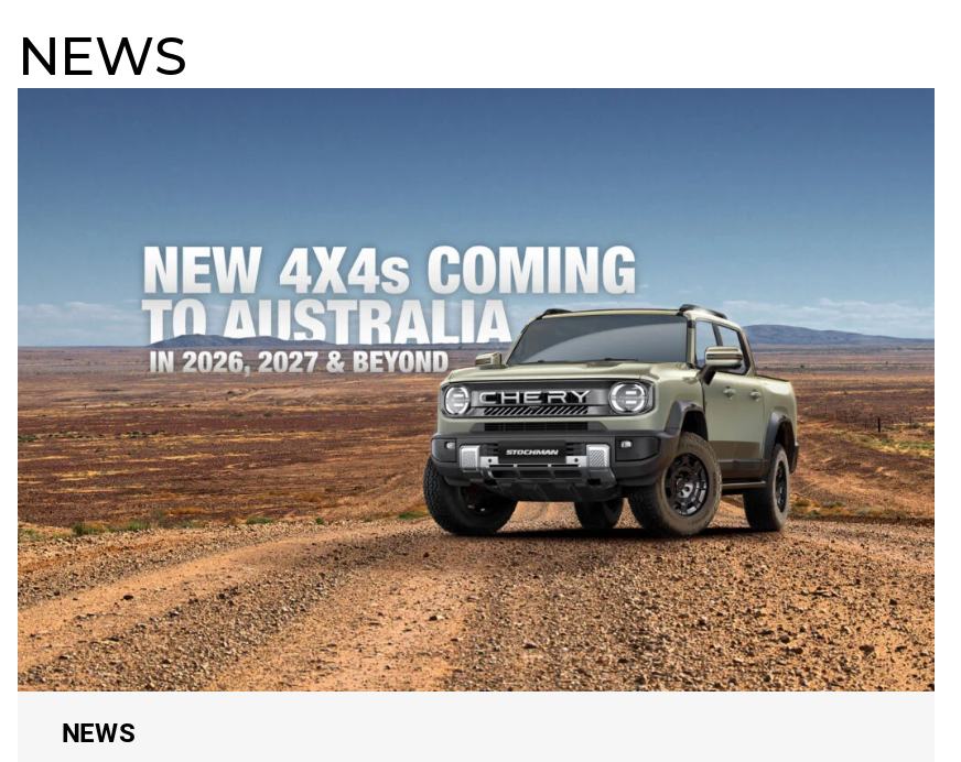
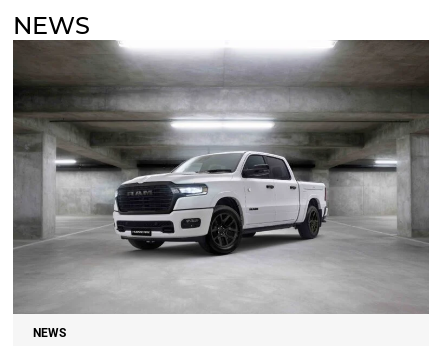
[15,86,937,692] [image] -> [12,39,430,314] [image]

